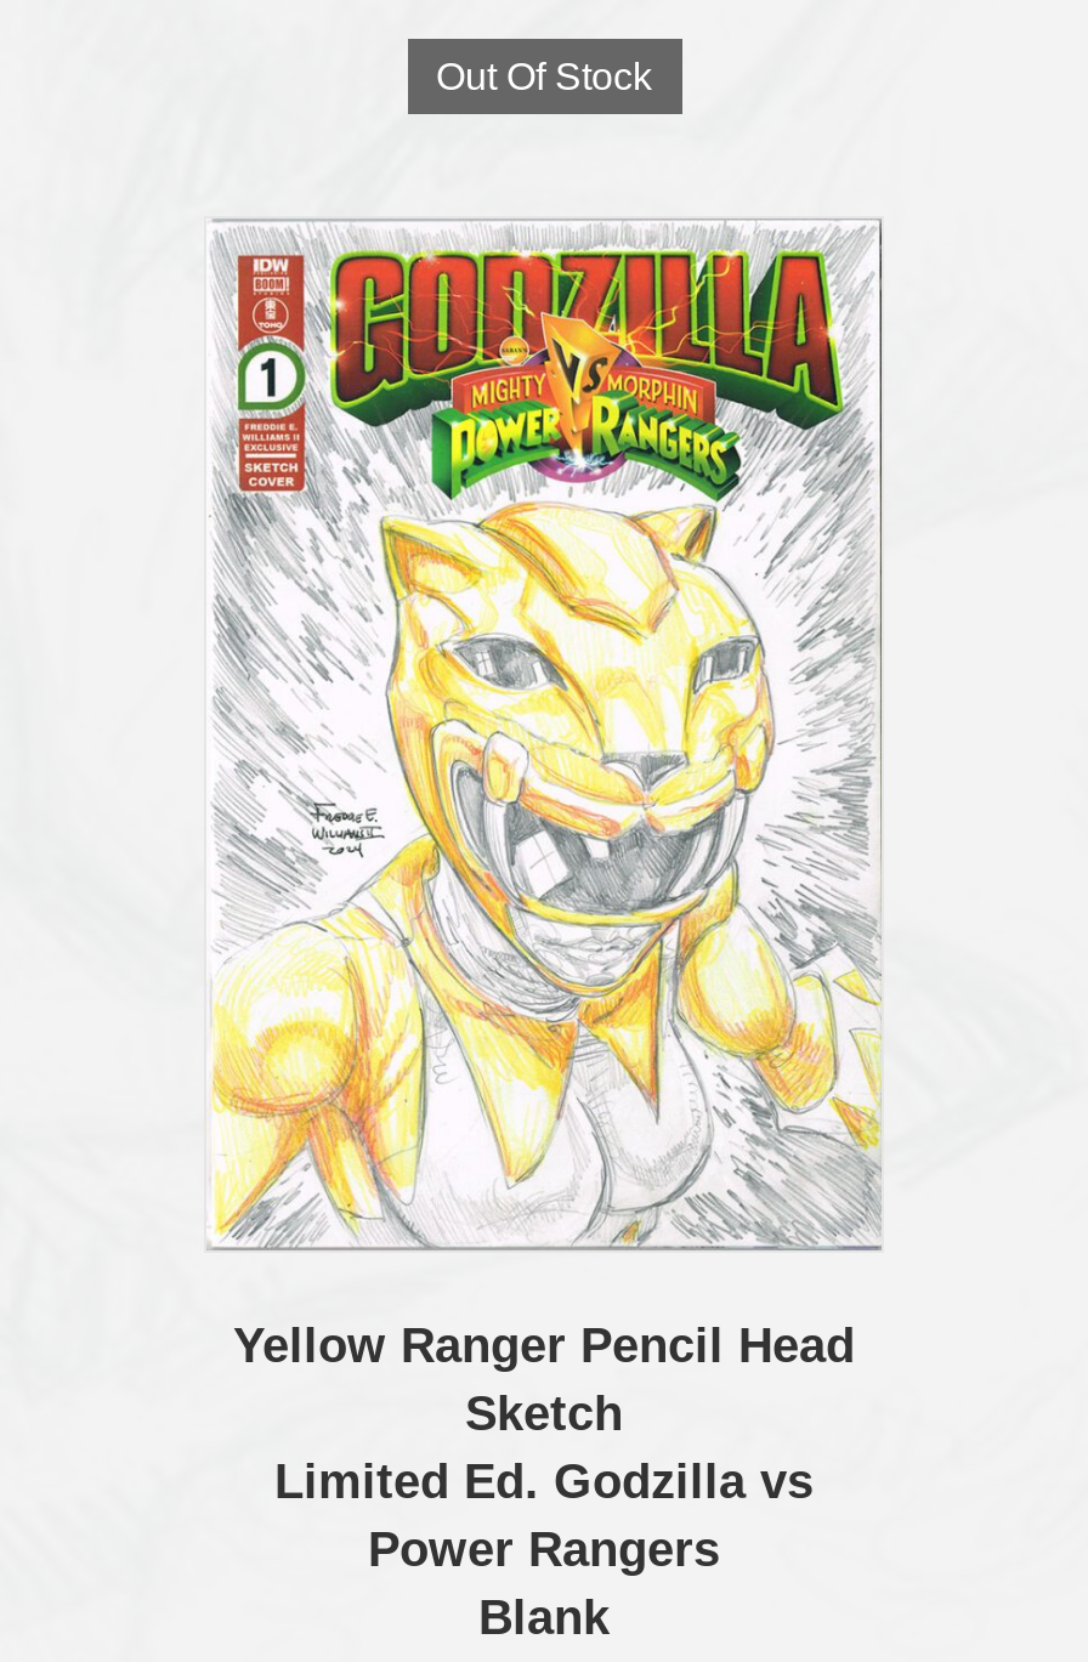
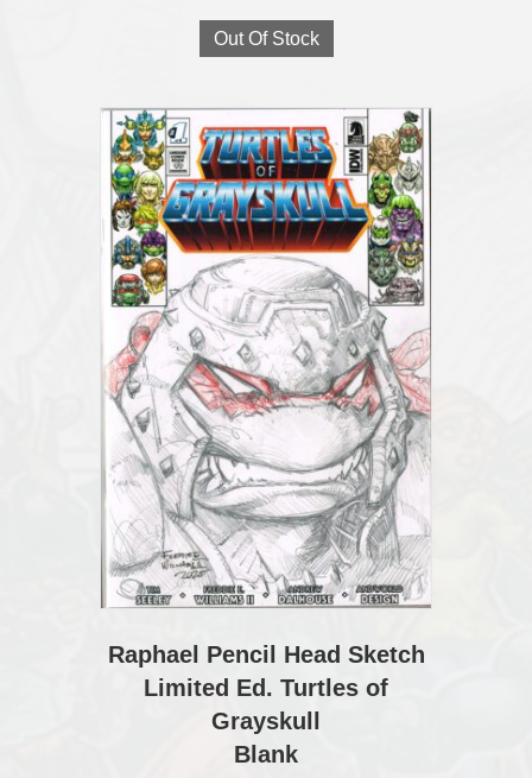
[206,221,882,1576] [image] | Yellow Ranger Pencil Head | Sketch | Limited Ed. Godzilla vs | Power Rangers -> [100,108,431,734] [image] | Raphael Pencil Head Sketch | Limited Ed. Turtles of | Grayskull

